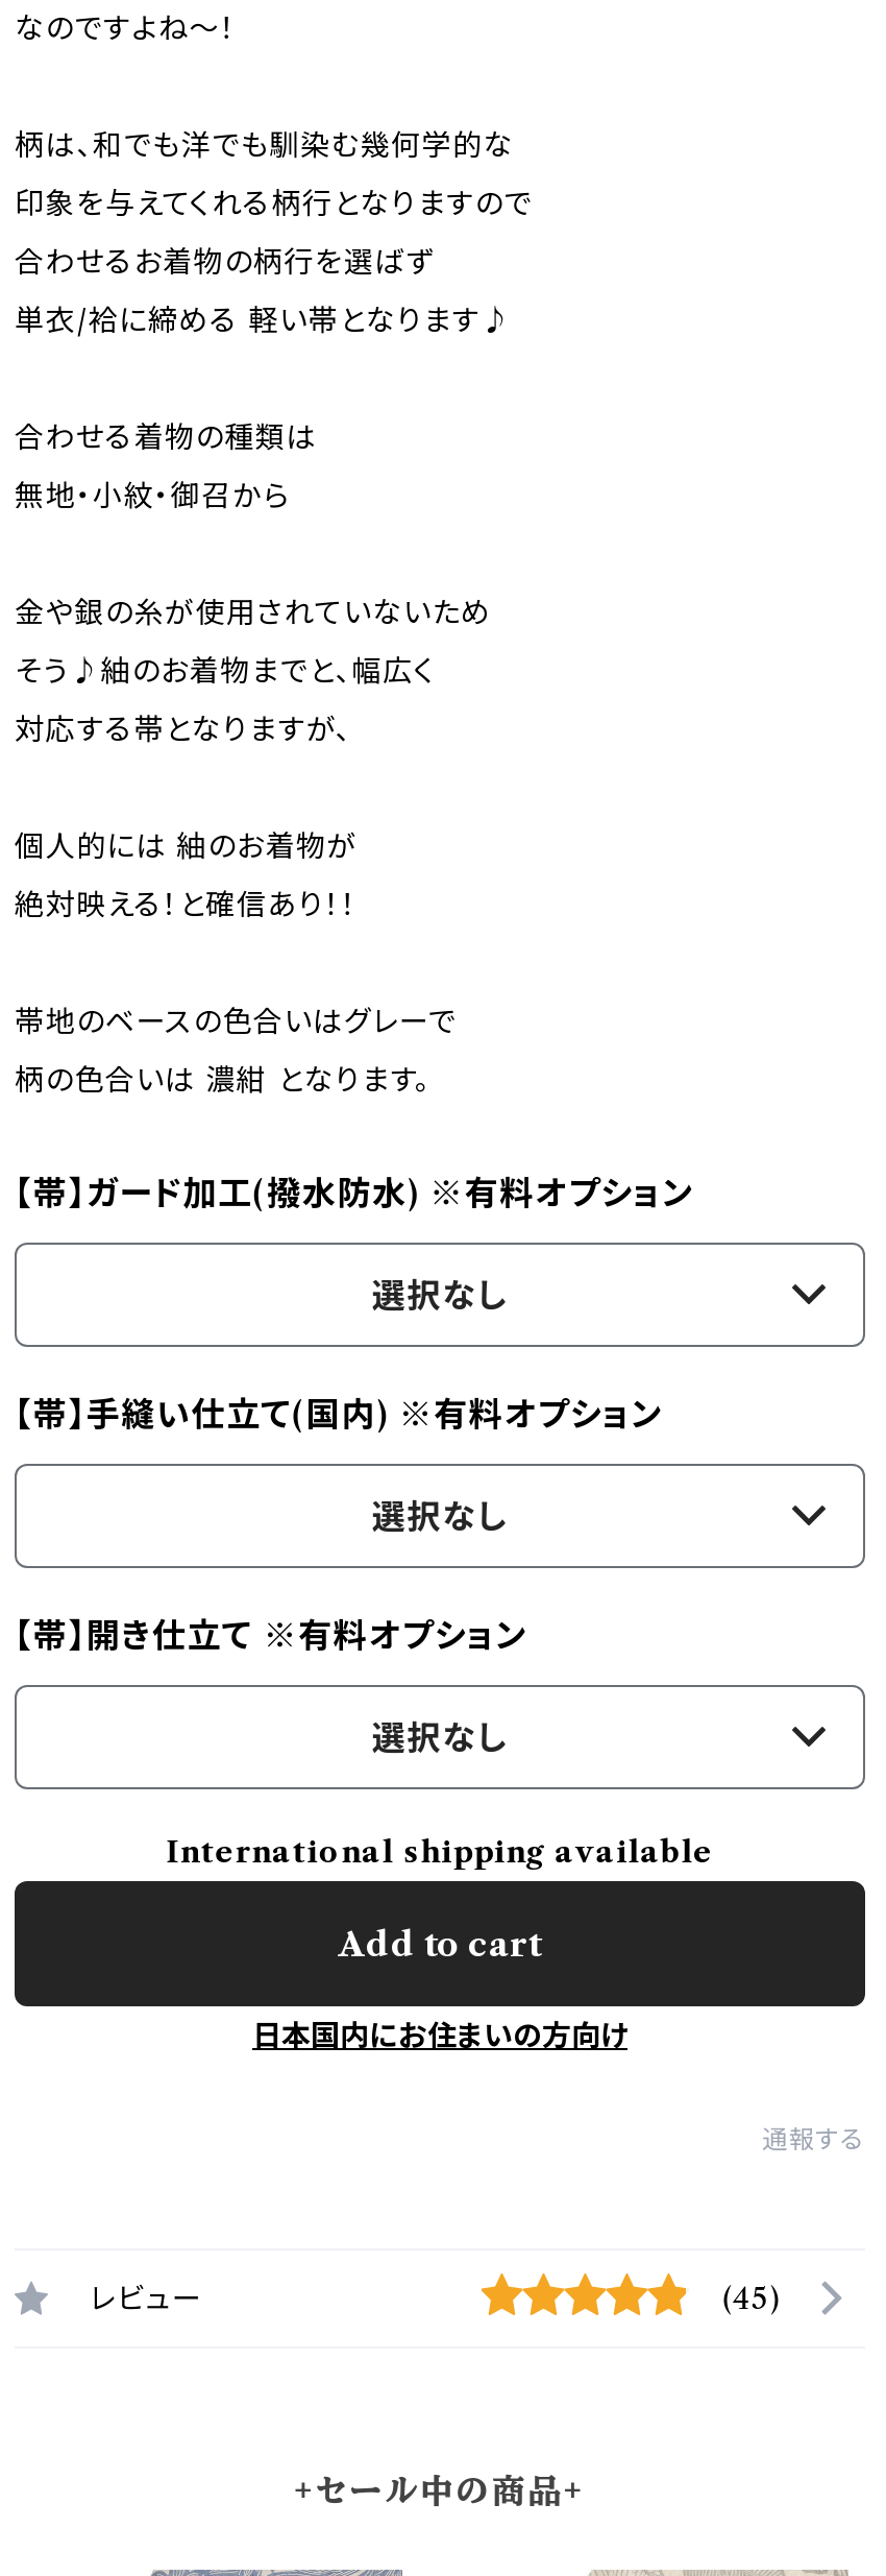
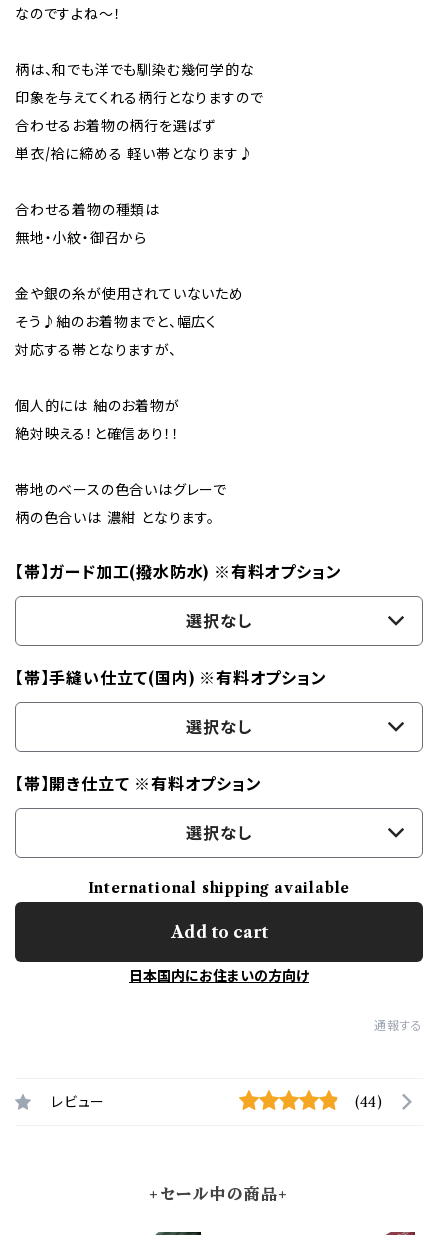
[723,2280,782,2317] (45) -> [355,1093,383,1111] (44)

